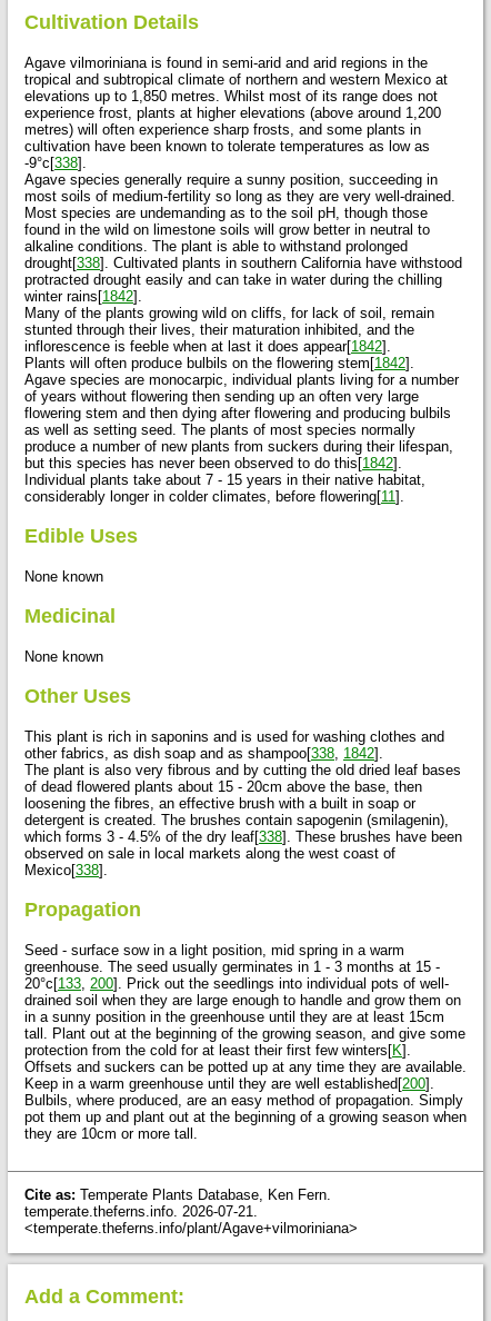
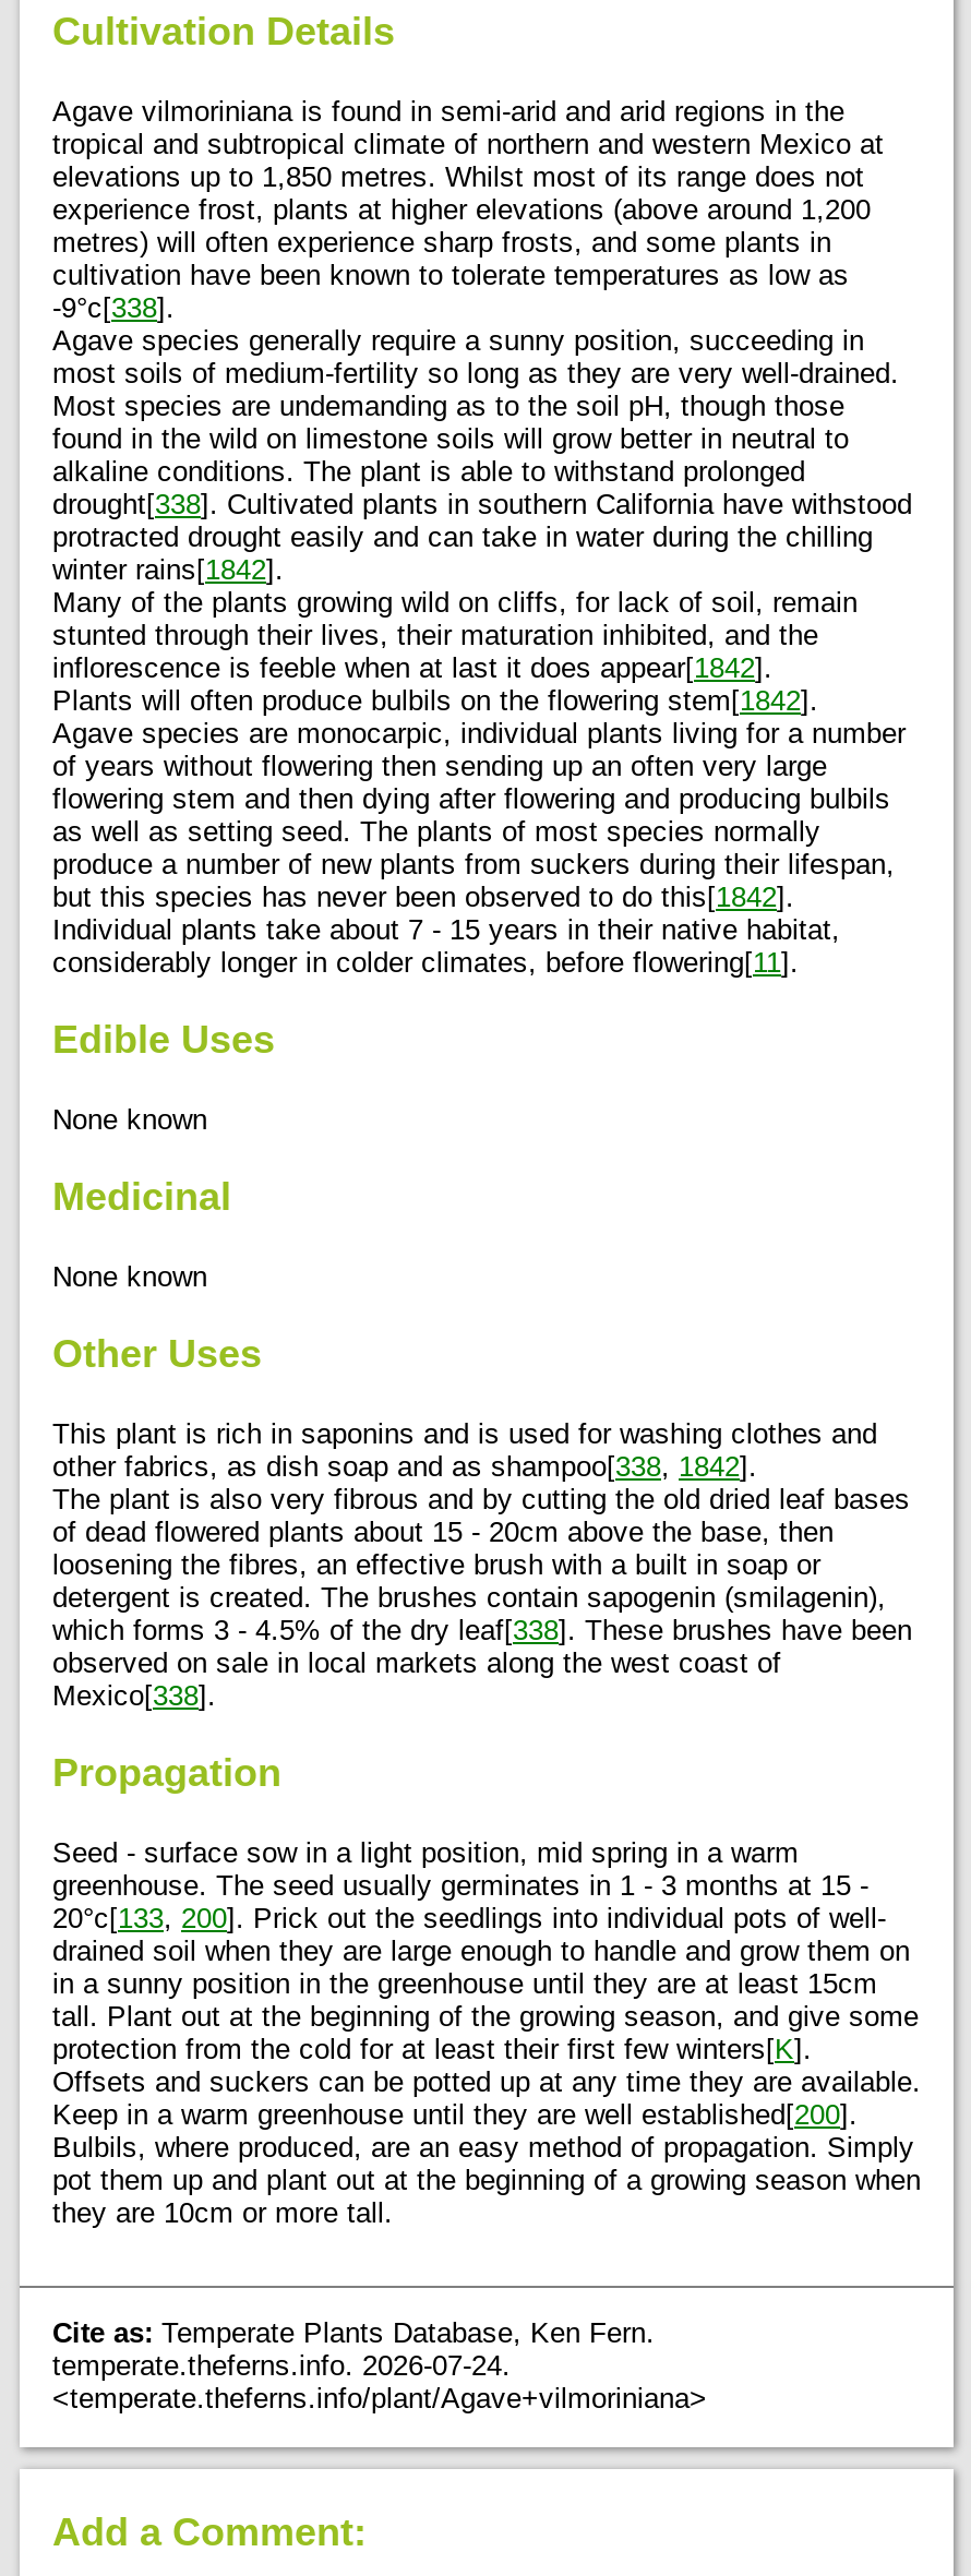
[24,1203,258,1220] temperate.theferns.info. 2026-07-21. -> [52,2349,511,2382] temperate.theferns.info. 2026-07-24.

